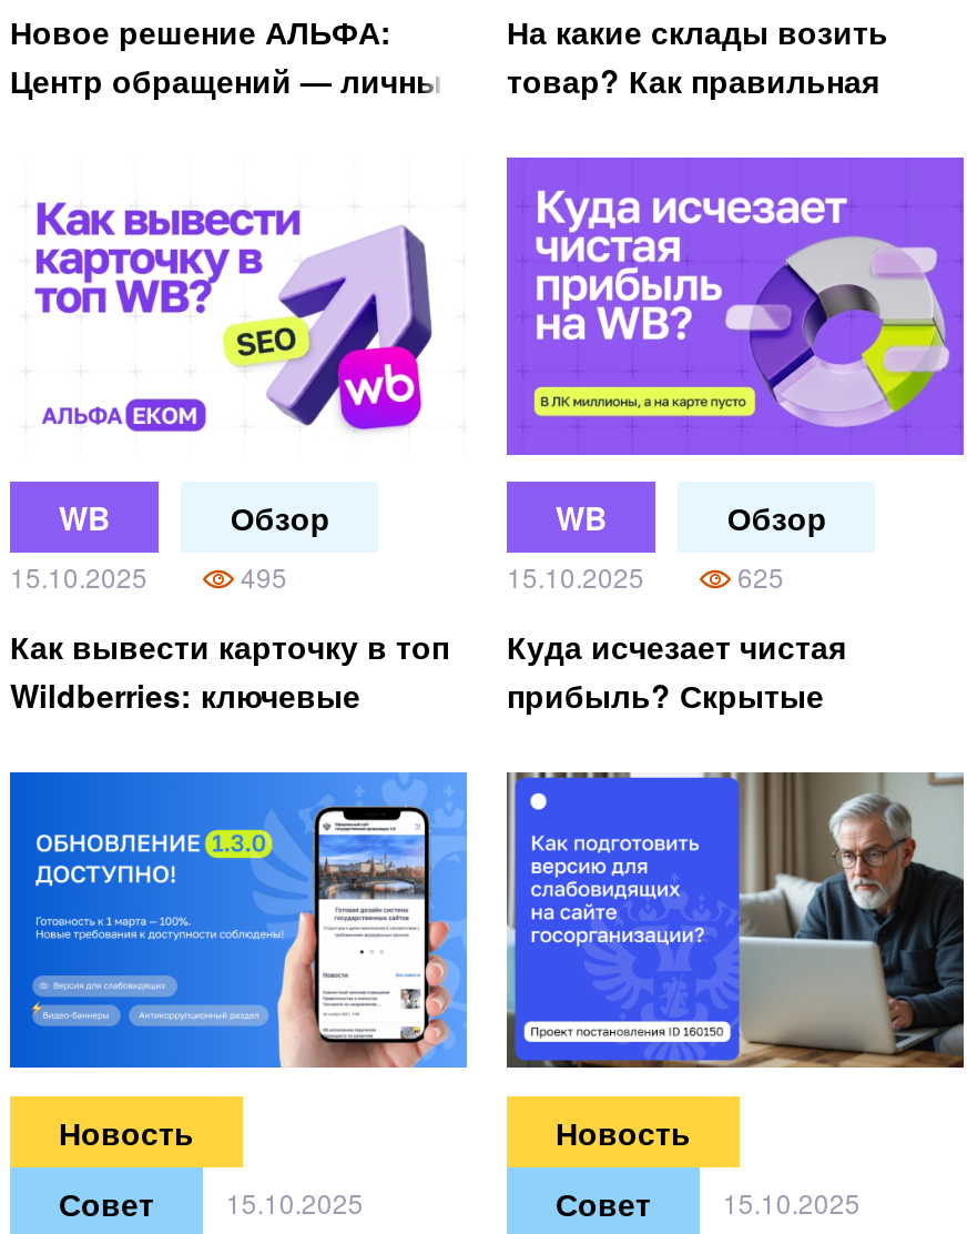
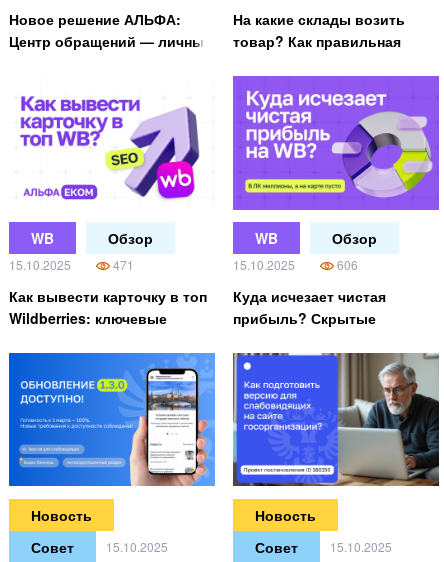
[234,557,287,595] 495 -> [110,256,134,273] 471
[731,557,784,595] 625 -> [334,256,358,273] 606

